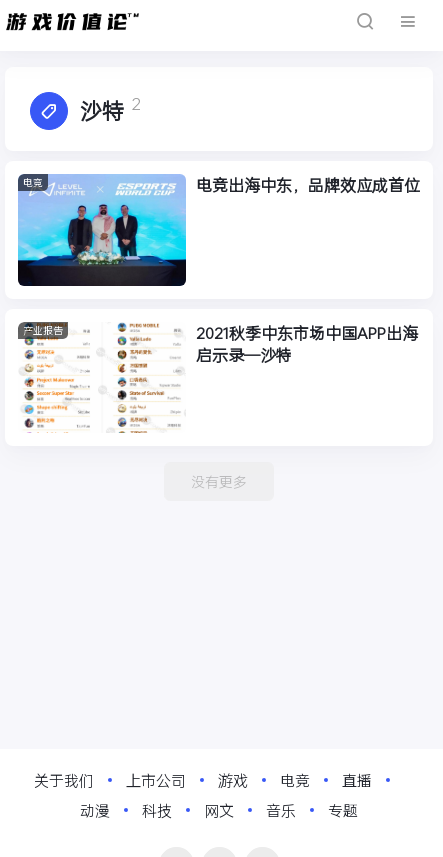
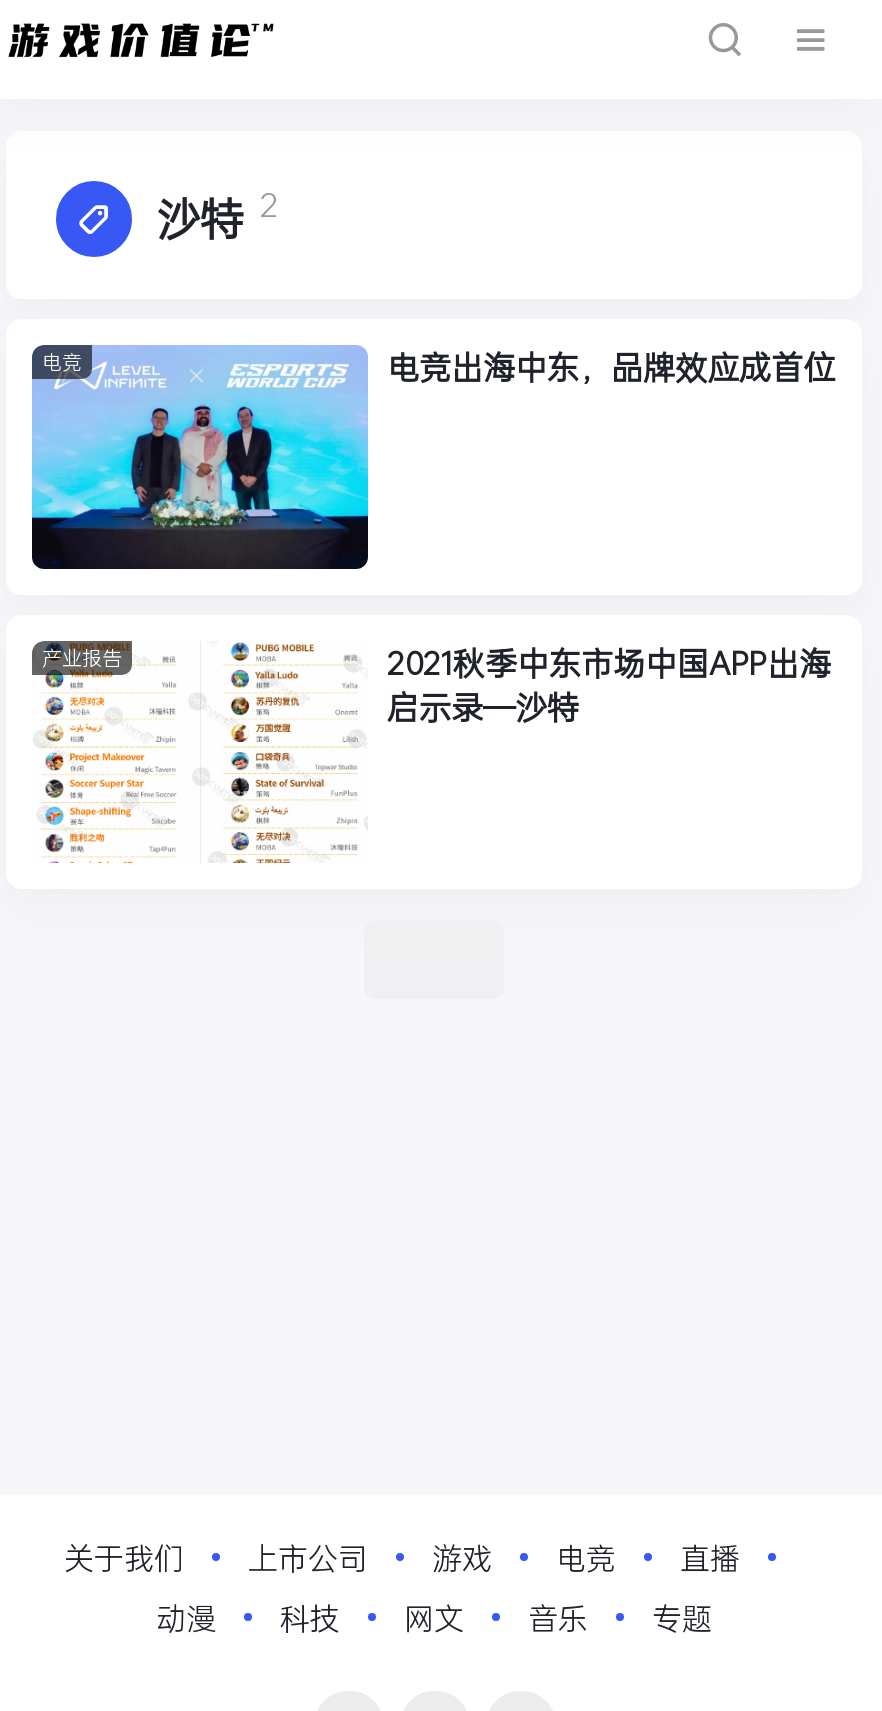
[191,472,247,491] 没有更多 -> none

